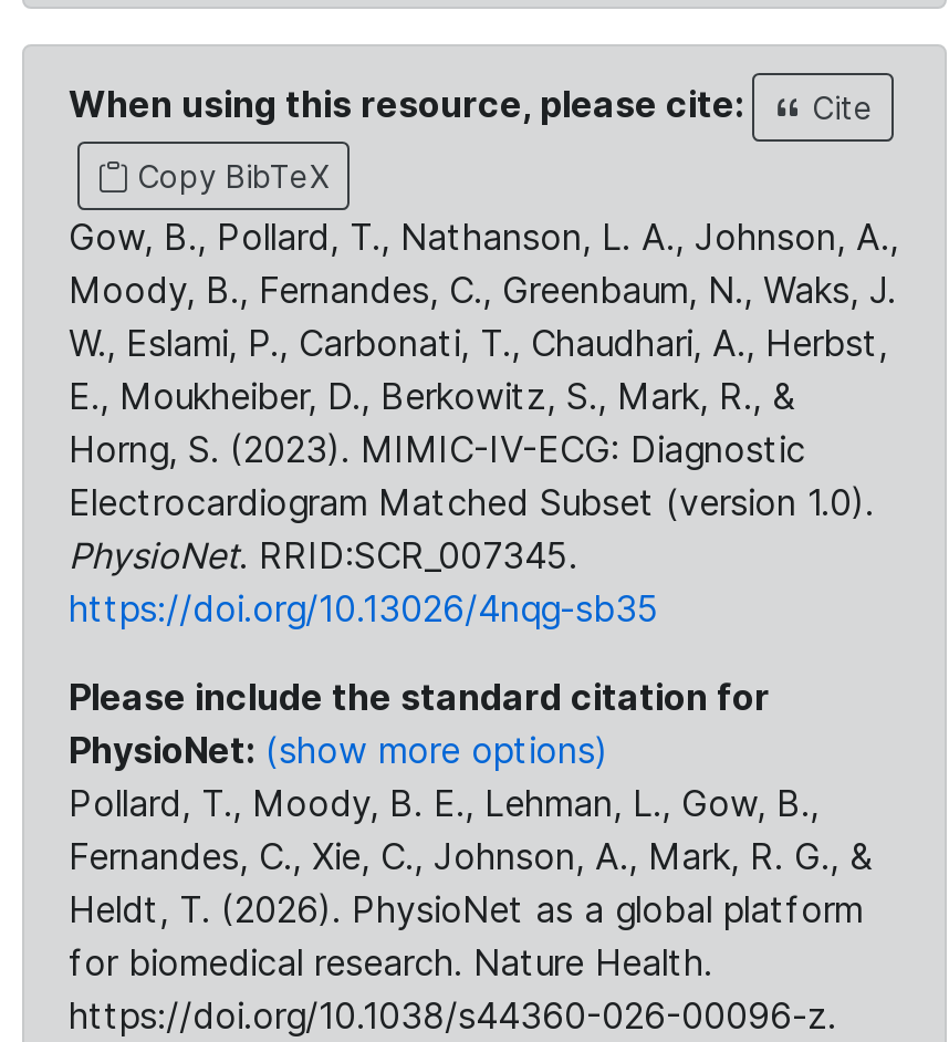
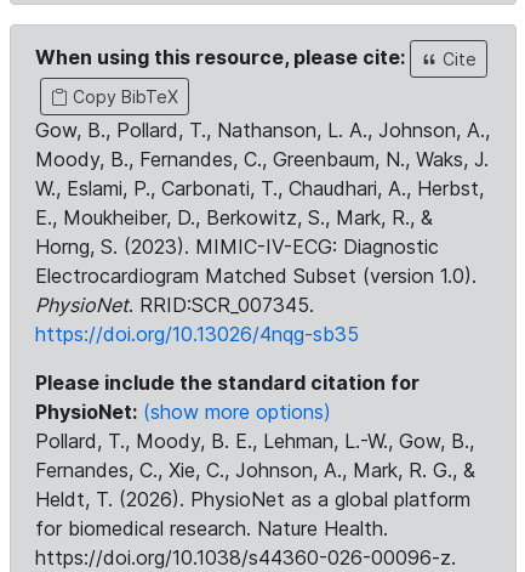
[69,781,818,825] Pollard, T., Moody, B. E., Lehman, L., Gow, B., -> [35,429,474,453] Pollard, T., Moody, B. E., Lehman, L.-W., Gow, B.,

